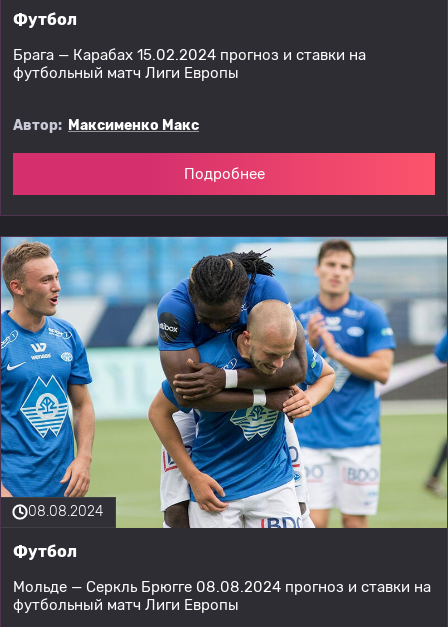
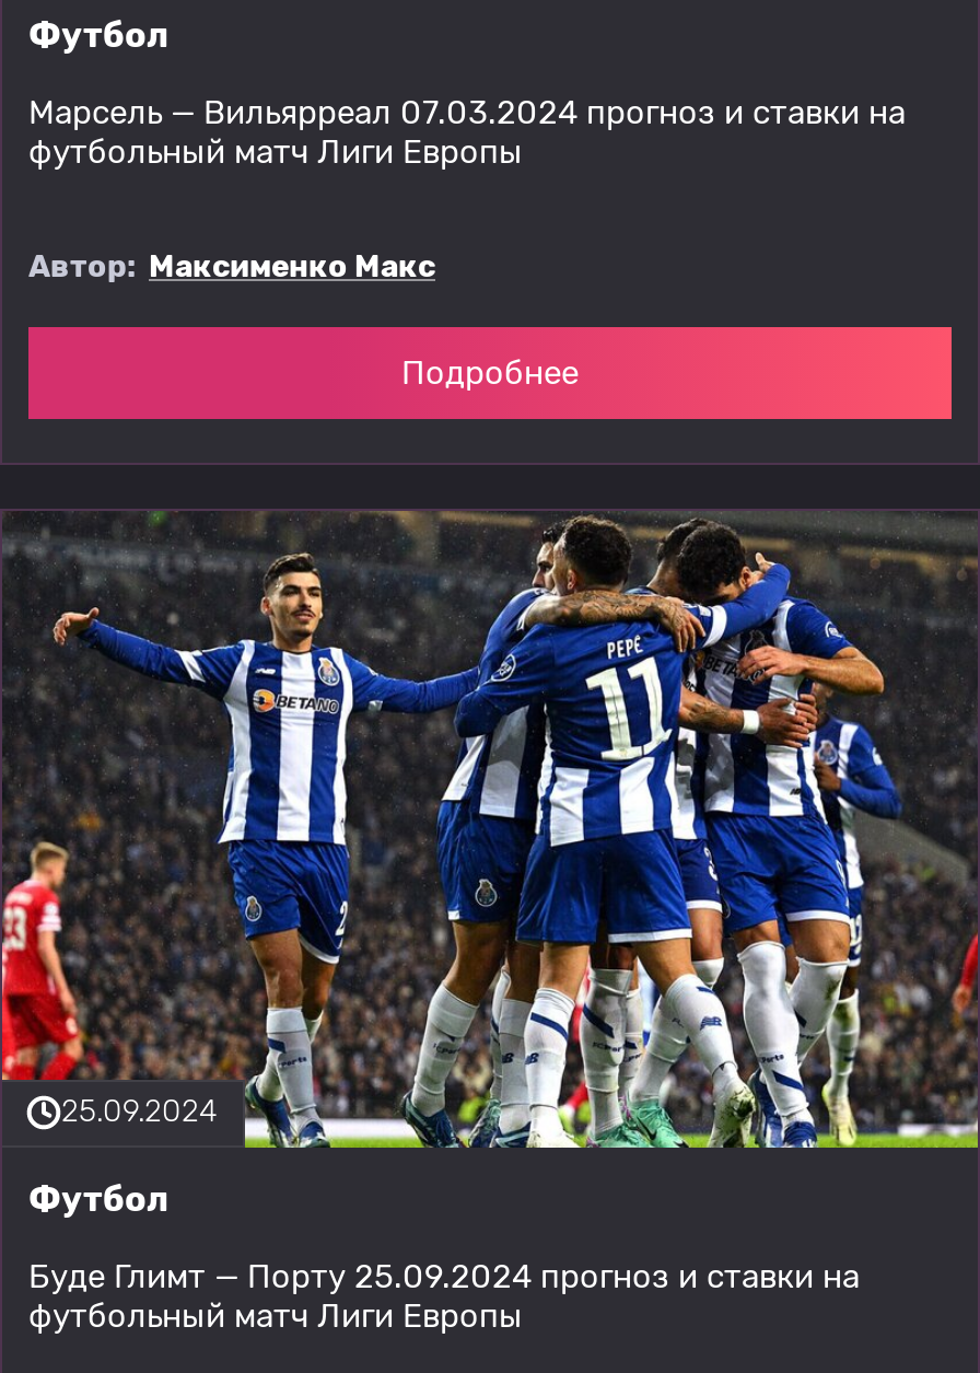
[13,46,366,64] Брага — Карабах 15.02.2024 прогноз и ставки на -> [28,93,906,133] Марсель — Вильярреал 07.03.2024 прогноз и ставки на
[3,236,445,529] [image] | 08.08.2024 -> [7,509,973,1150] [image] | 25.09.2024
[13,578,431,596] Мольде — Серкль Брюгге 08.08.2024 прогноз и ставки на -> [28,1256,860,1296] Буде Глимт — Порту 25.09.2024 прогноз и ставки на

